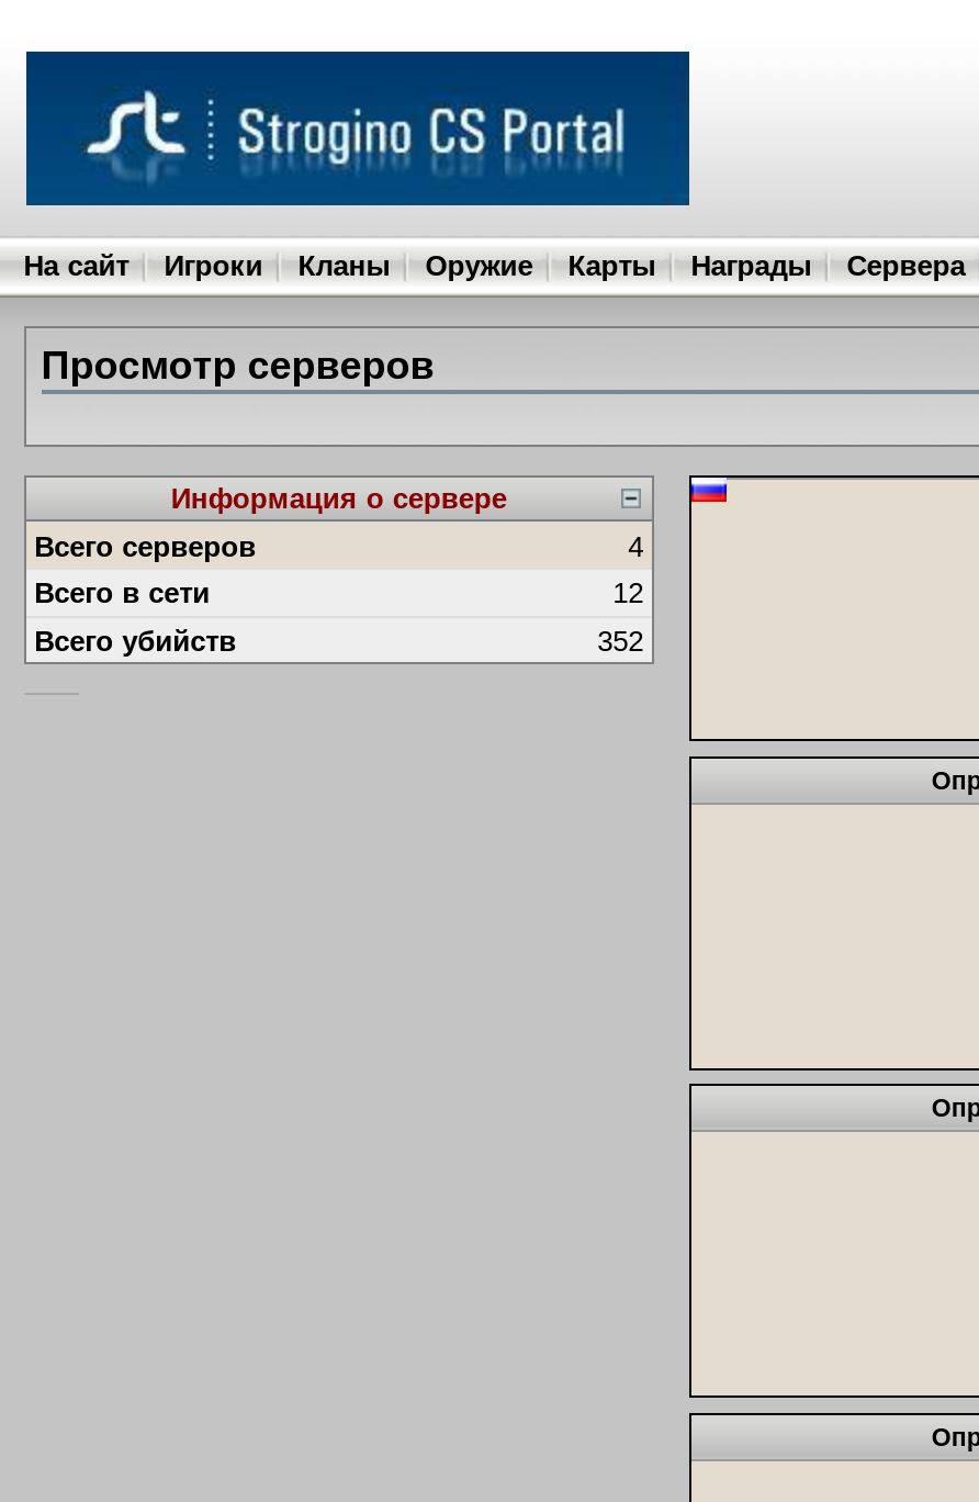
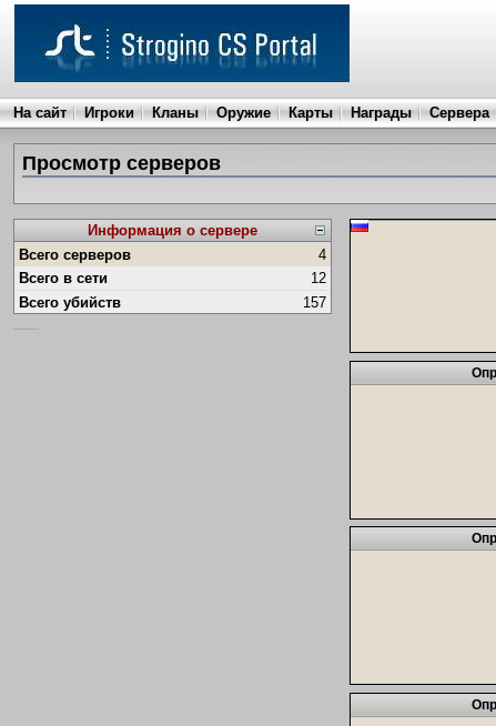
[597,624,644,657] 352 -> [303,294,326,311] 157

